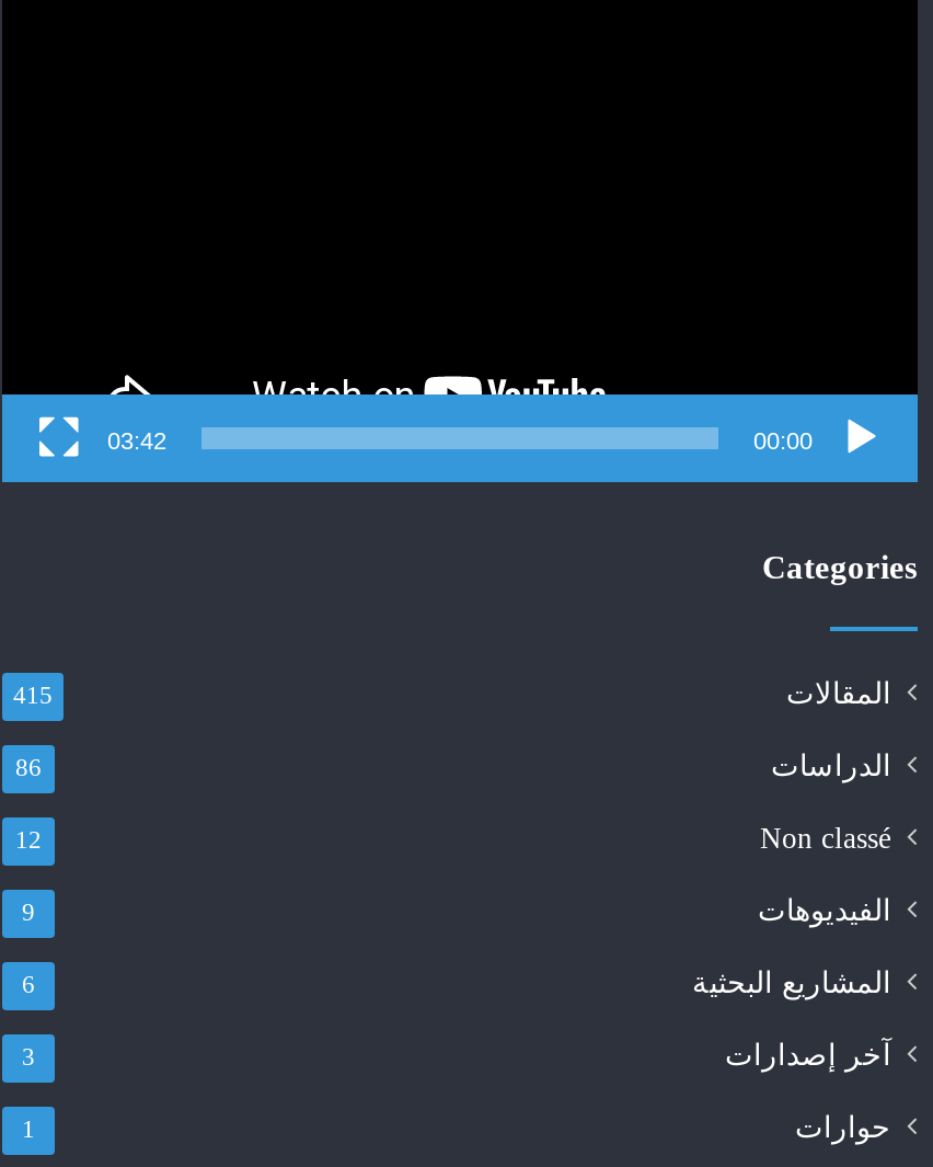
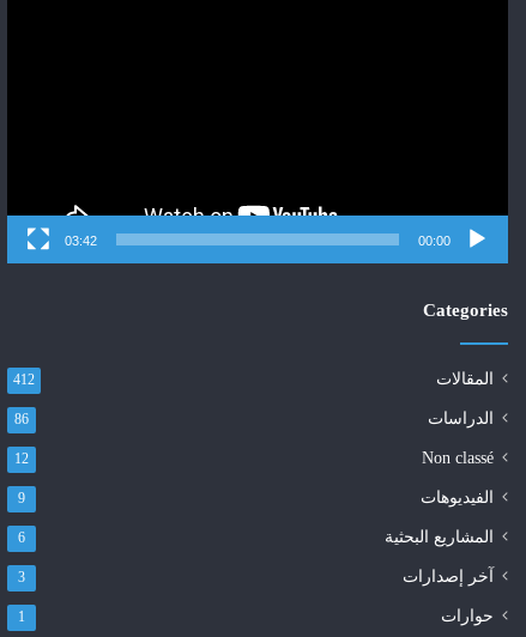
[13,681,53,710] 415 -> [13,372,35,388] 412

